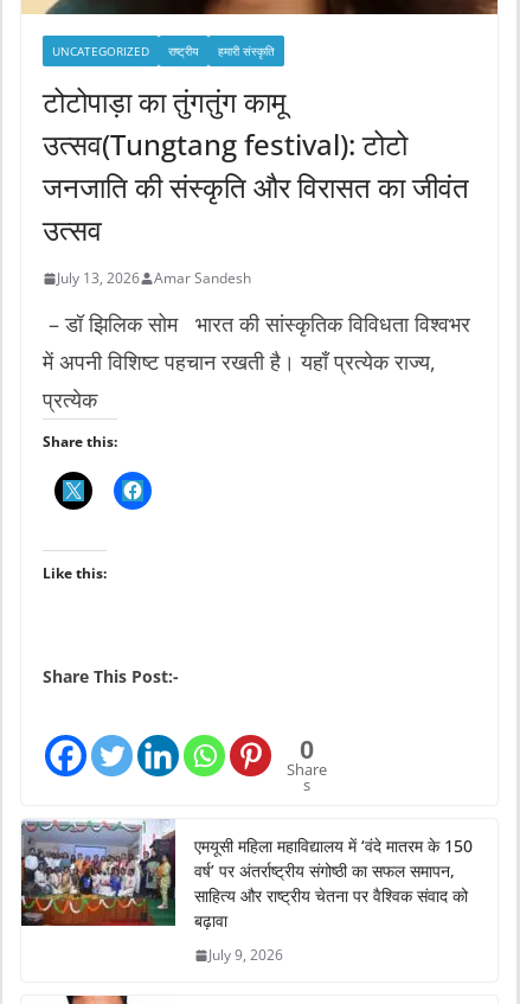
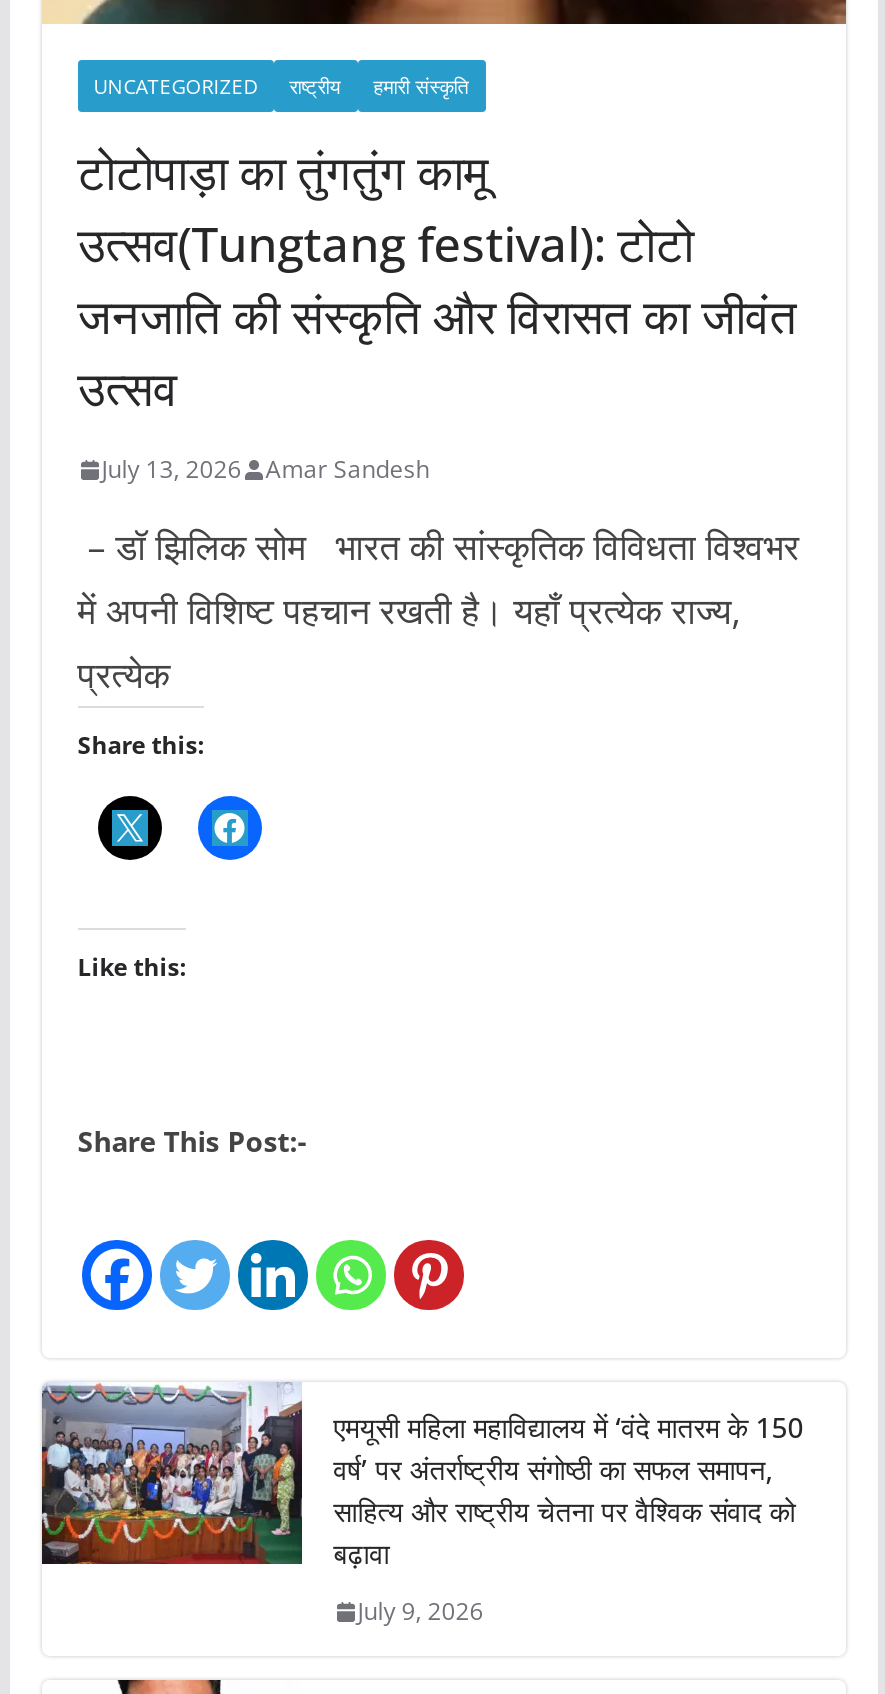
[287,735,327,796] 0 | Share | s -> none

